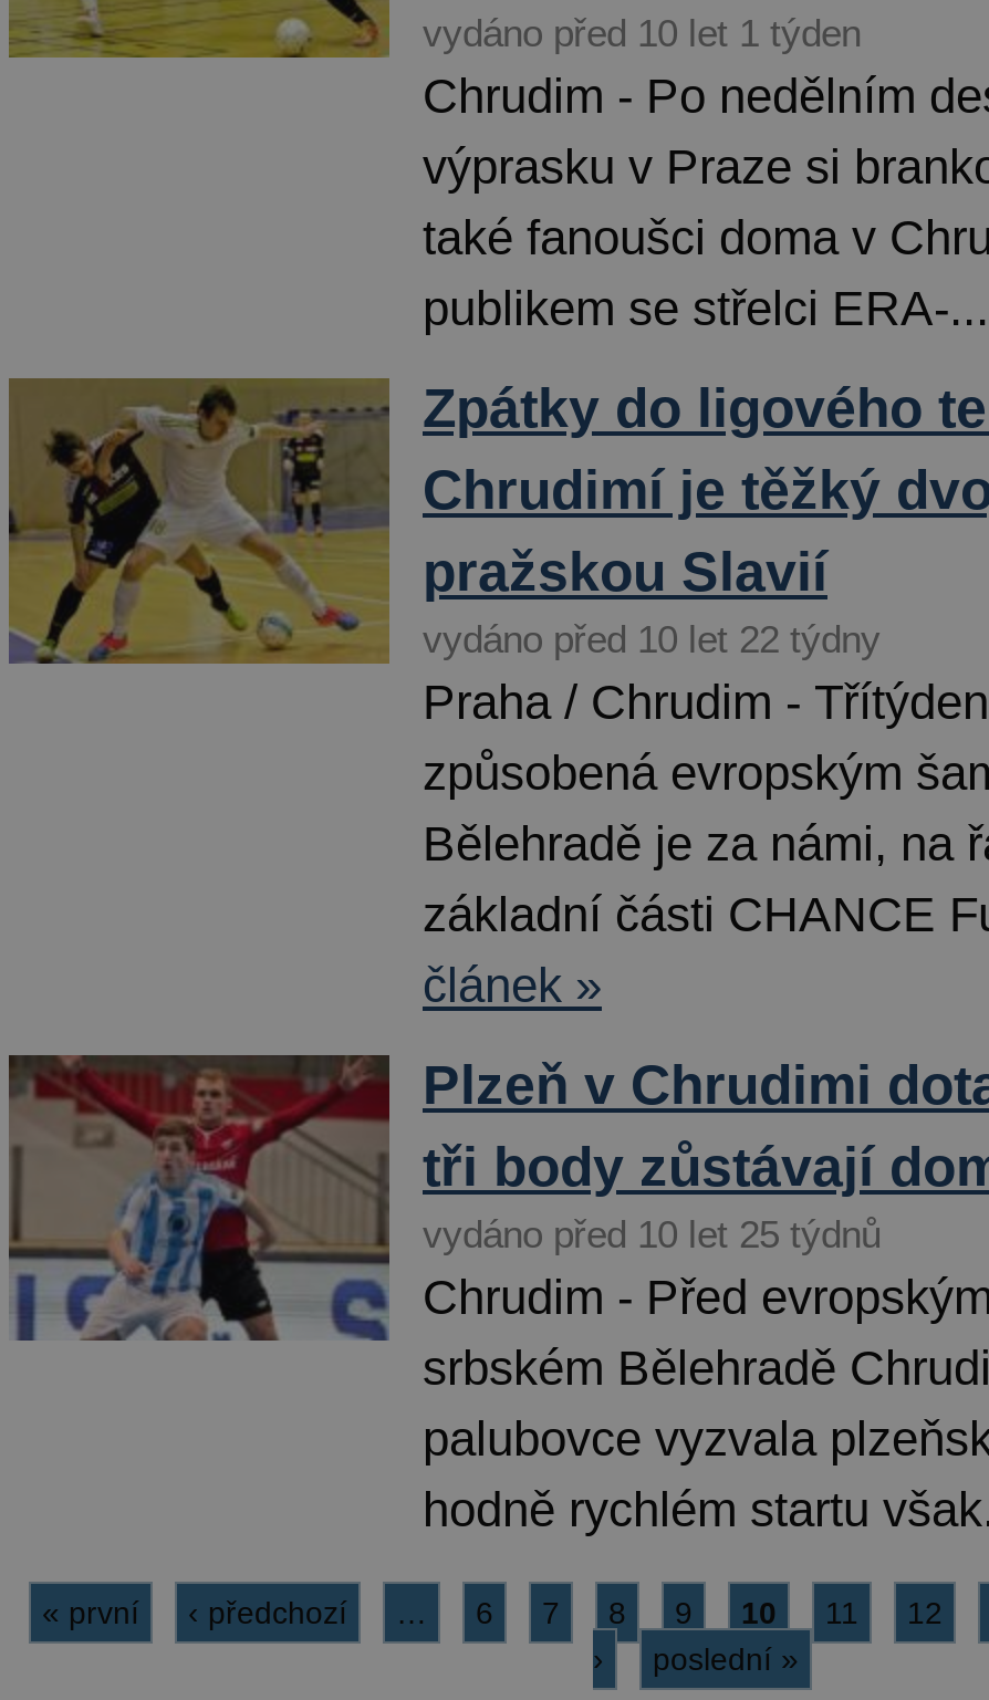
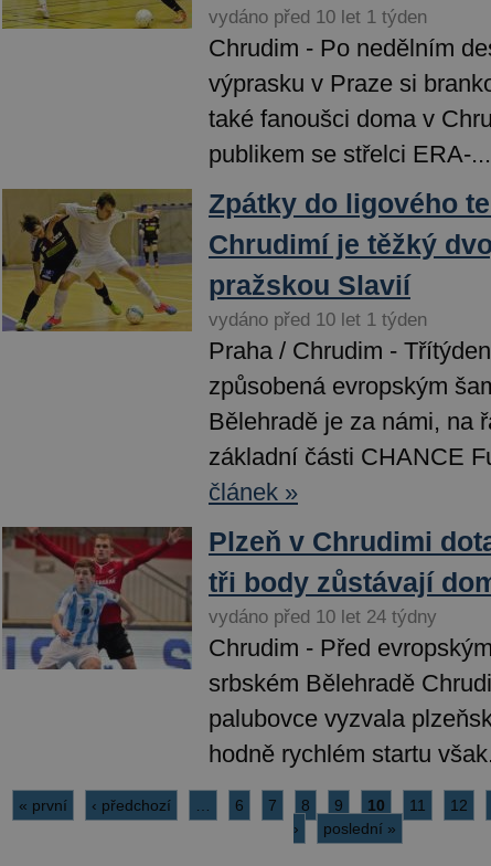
[423,617,881,661] vydáno před 10 let 22 týdny -> [209,308,427,330] vydáno před 10 let 1 týden
[423,1212,881,1256] vydáno před 10 let 25 týdnů -> [209,605,437,627] vydáno před 10 let 24 týdny

